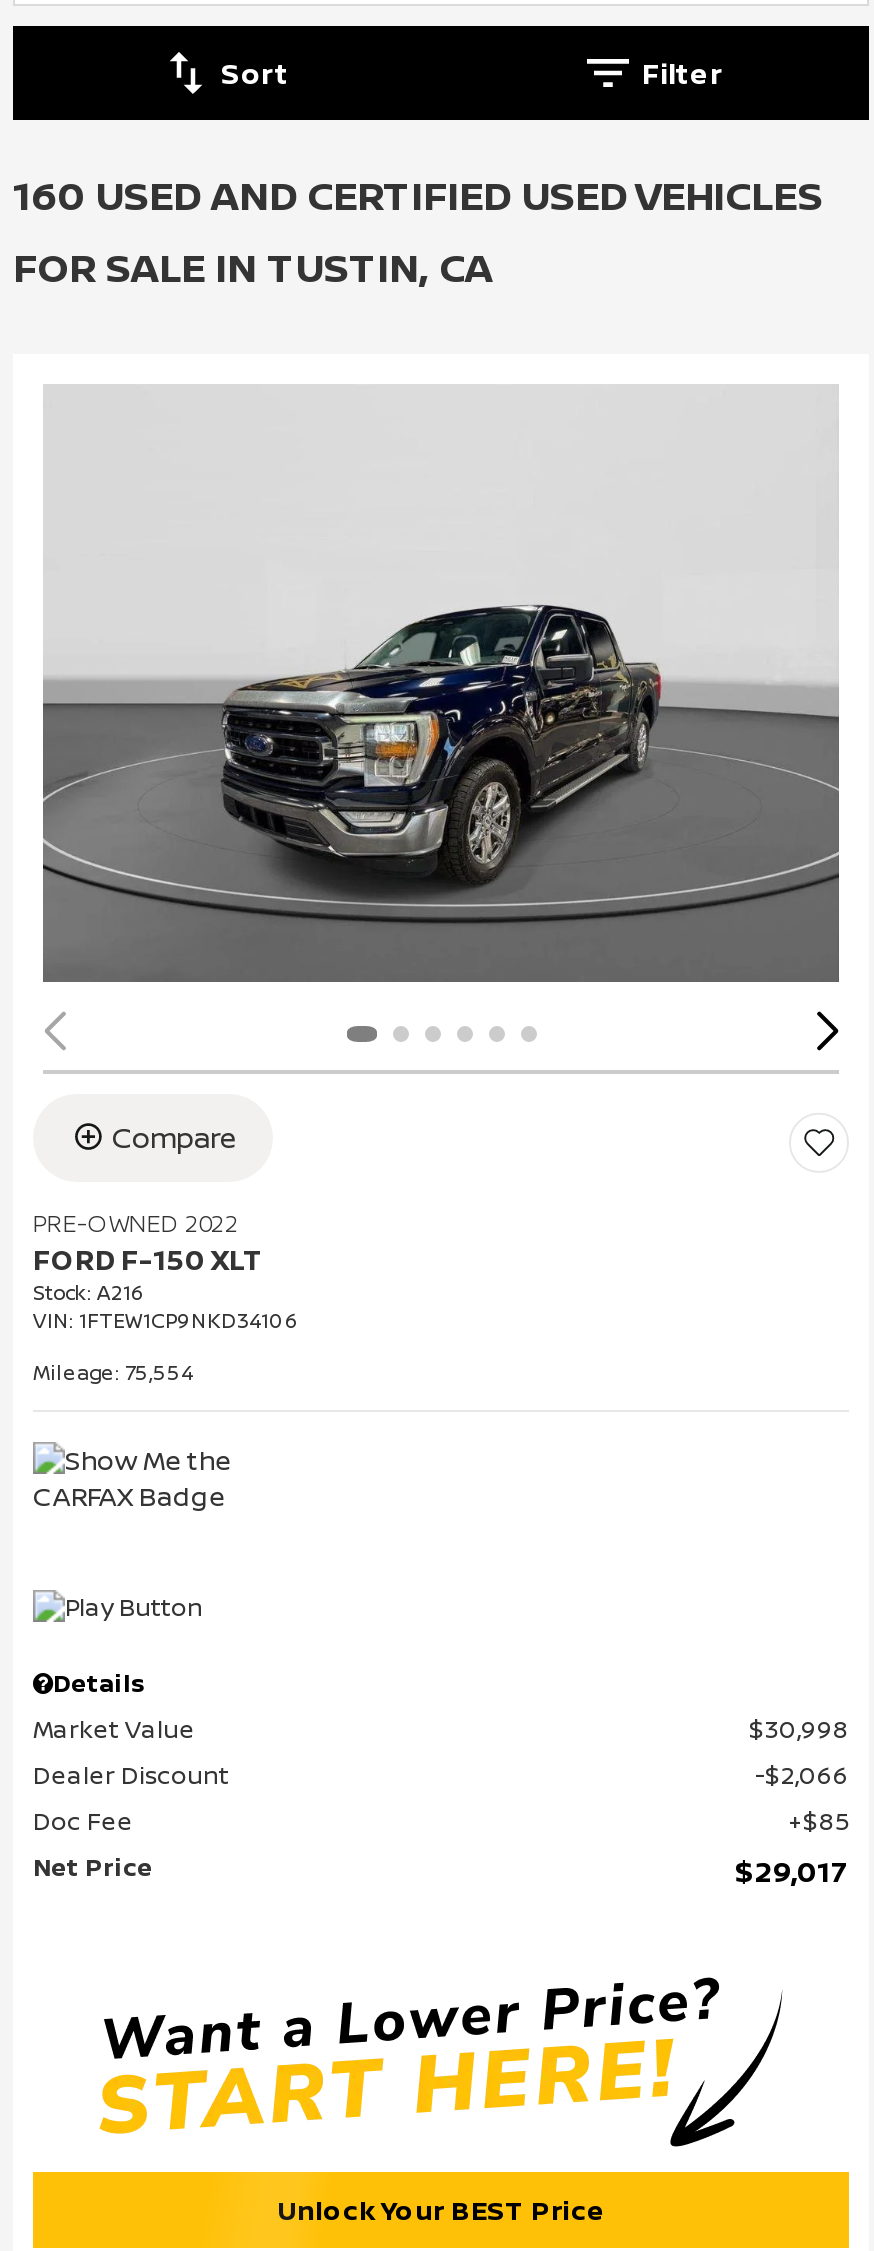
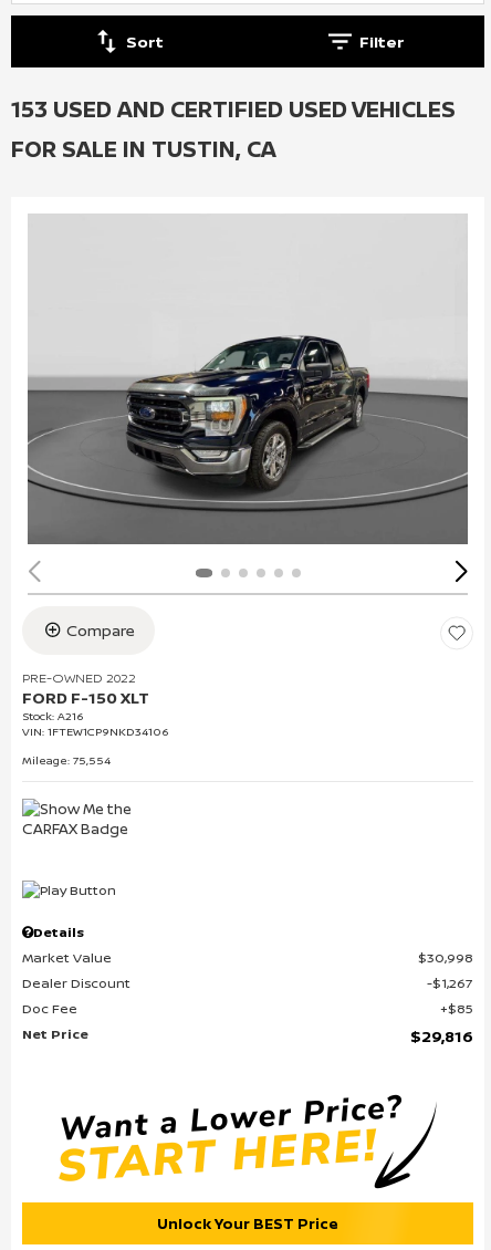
[13,168,823,222] 160 USED AND CERTIFIED USED VEHICLES -> [11,94,456,124] 153 USED AND CERTIFIED USED VEHICLES
[765,1759,849,1793] $2,066 -> [432,974,473,993] $1,267
[735,1853,849,1891] $29,017 -> [410,1026,473,1047] $29,816

